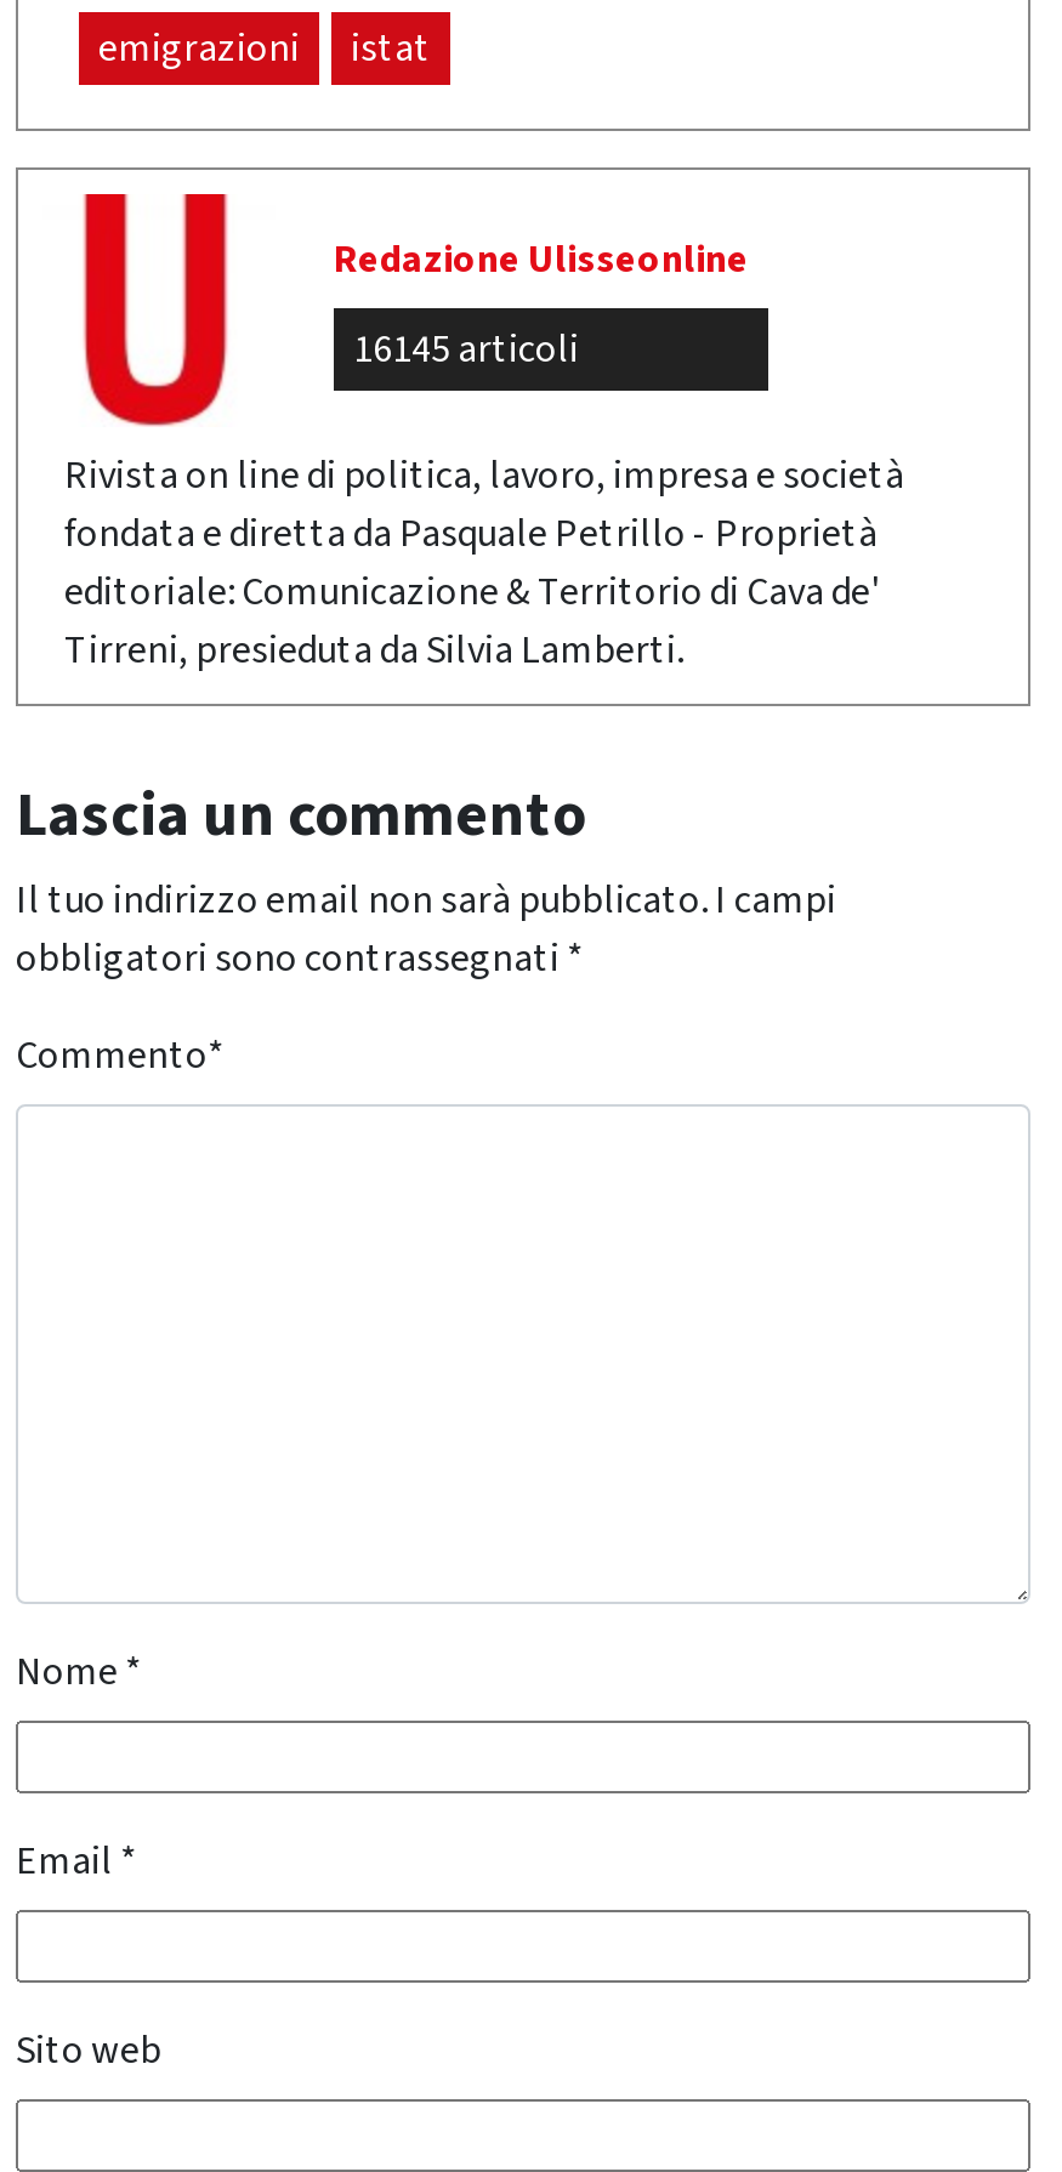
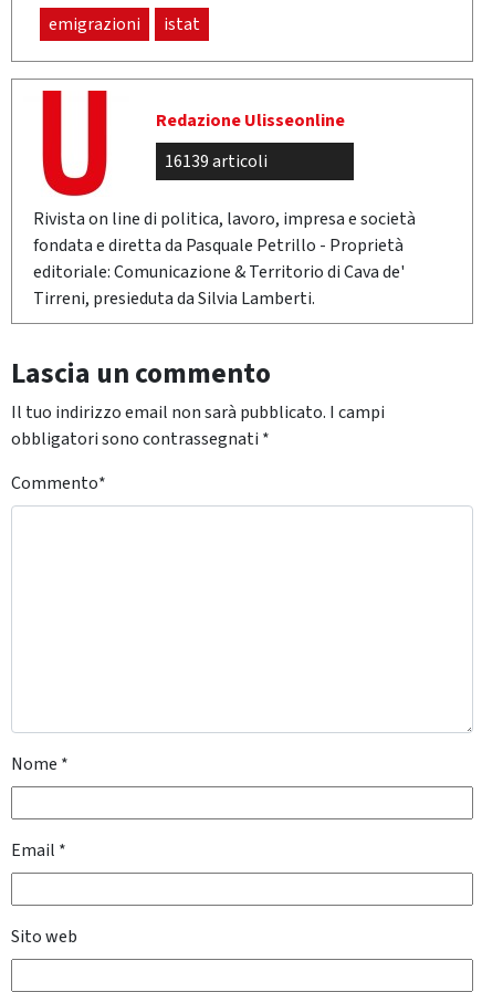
[353,324,579,377] 16145 articoli -> [165,150,268,174] 16139 articoli

